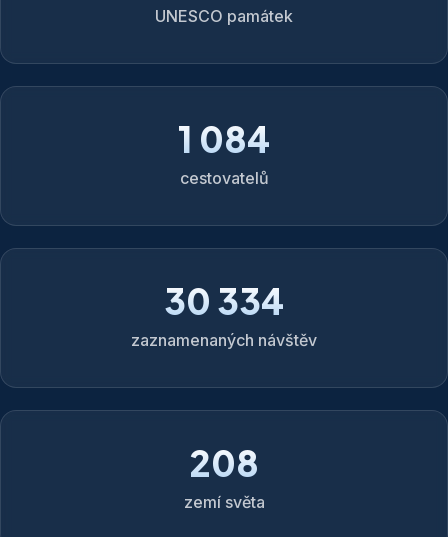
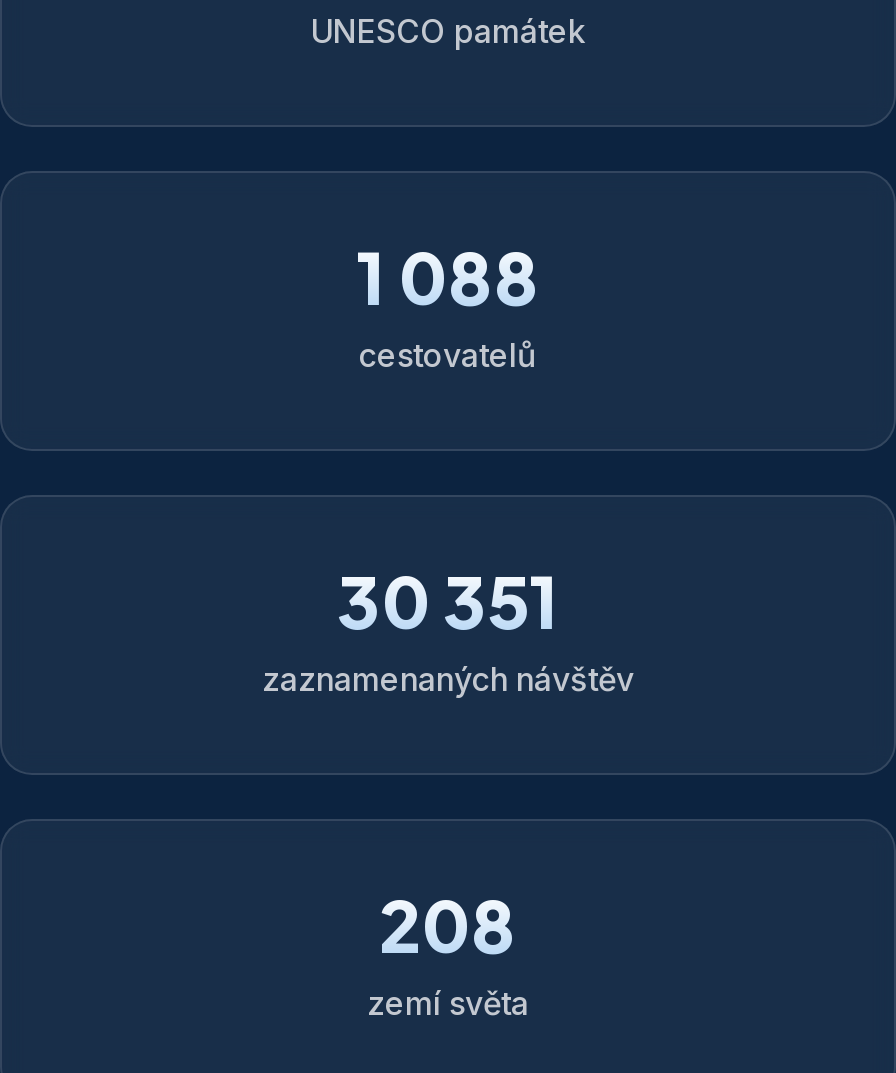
[178,116,270,161] 1 084 -> [356,231,540,321] 1 088
[164,278,284,323] 30 334 -> [337,555,559,645] 30 351

